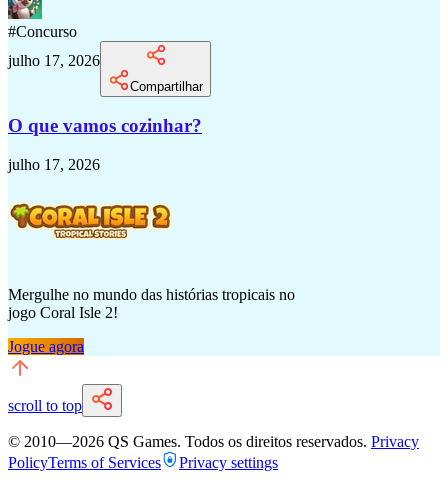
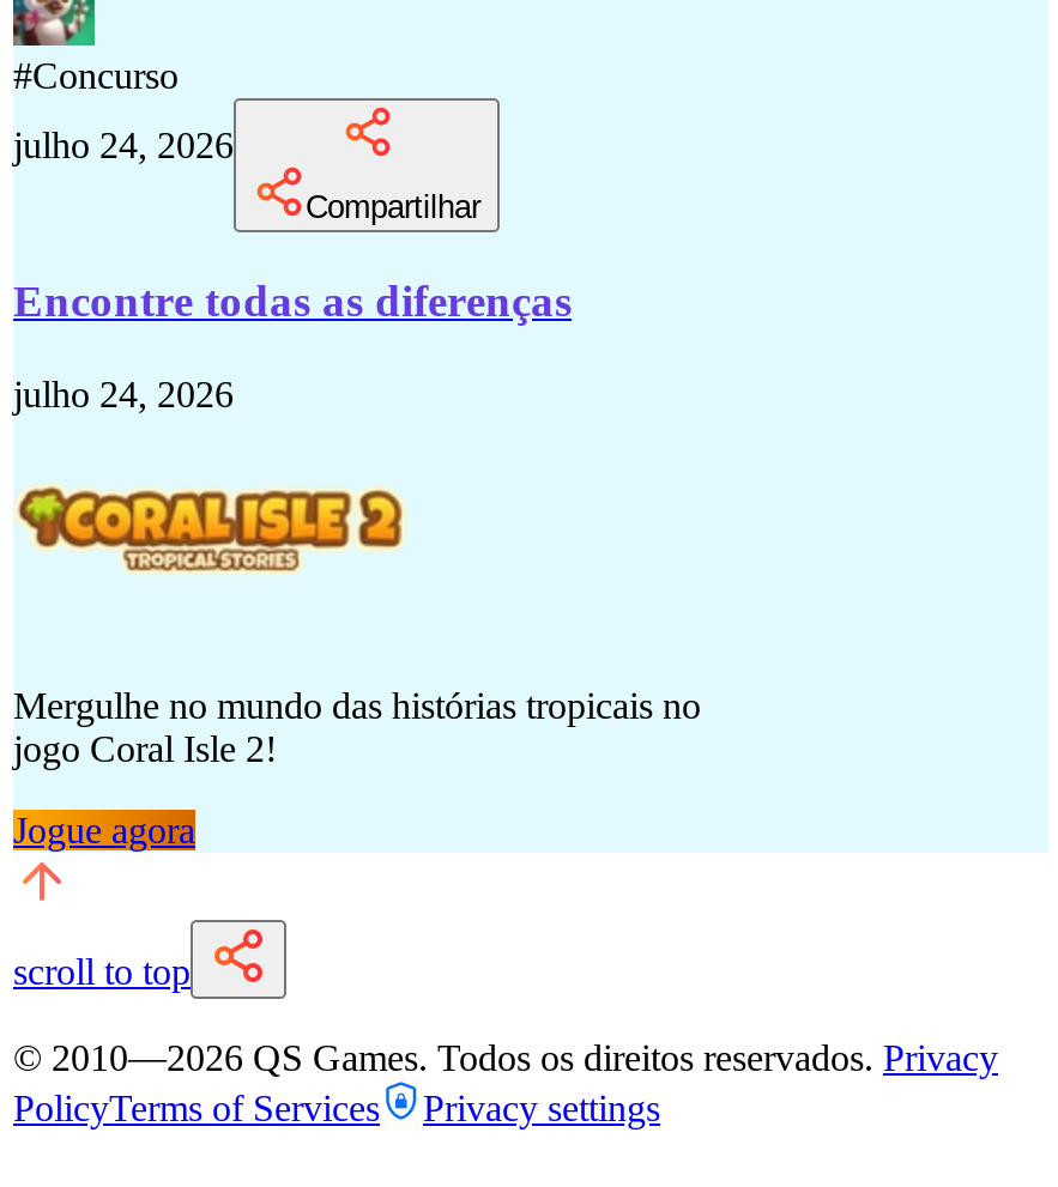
[8,52,100,69] julho 17, 2026 -> [13,124,234,164] julho 24, 2026
[8,115,202,136] O que vamos cozinhar? -> [13,276,572,327] Encontre todas as diferenças
[8,156,100,173] julho 17, 2026 -> [13,374,234,414] julho 24, 2026

